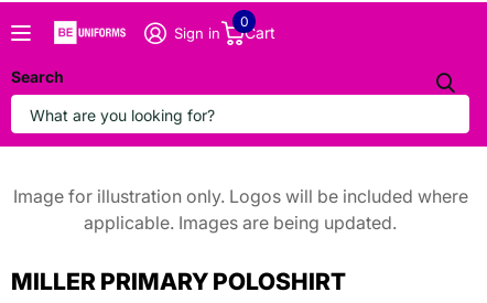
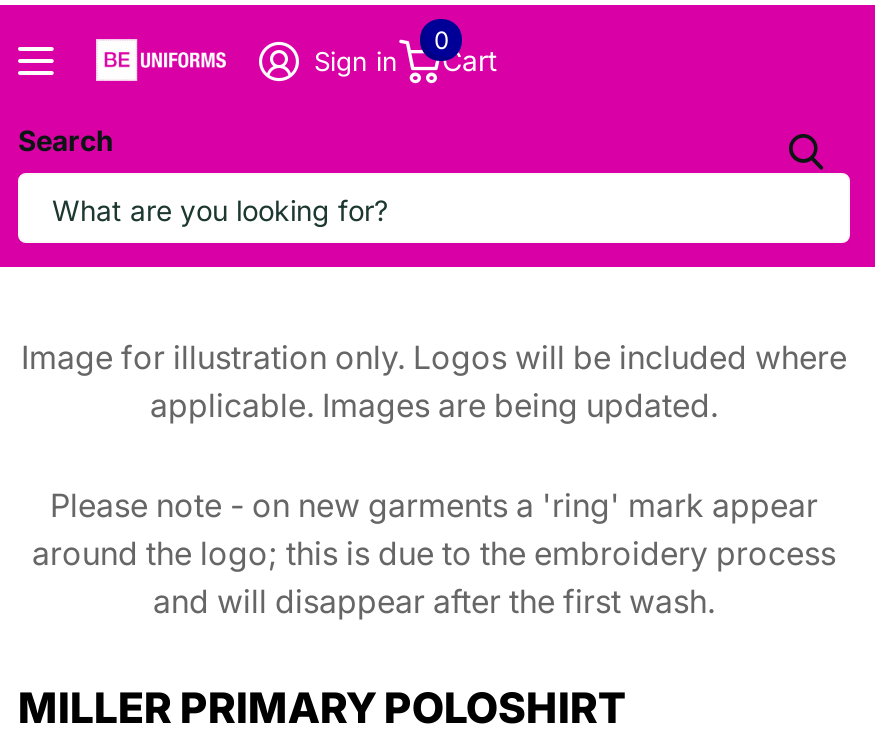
none -> [32,485,836,621] Please note - on new garments a 'ring' mark appear | around the logo; this is due to the embroidery process | and will disappear after the first wash.

